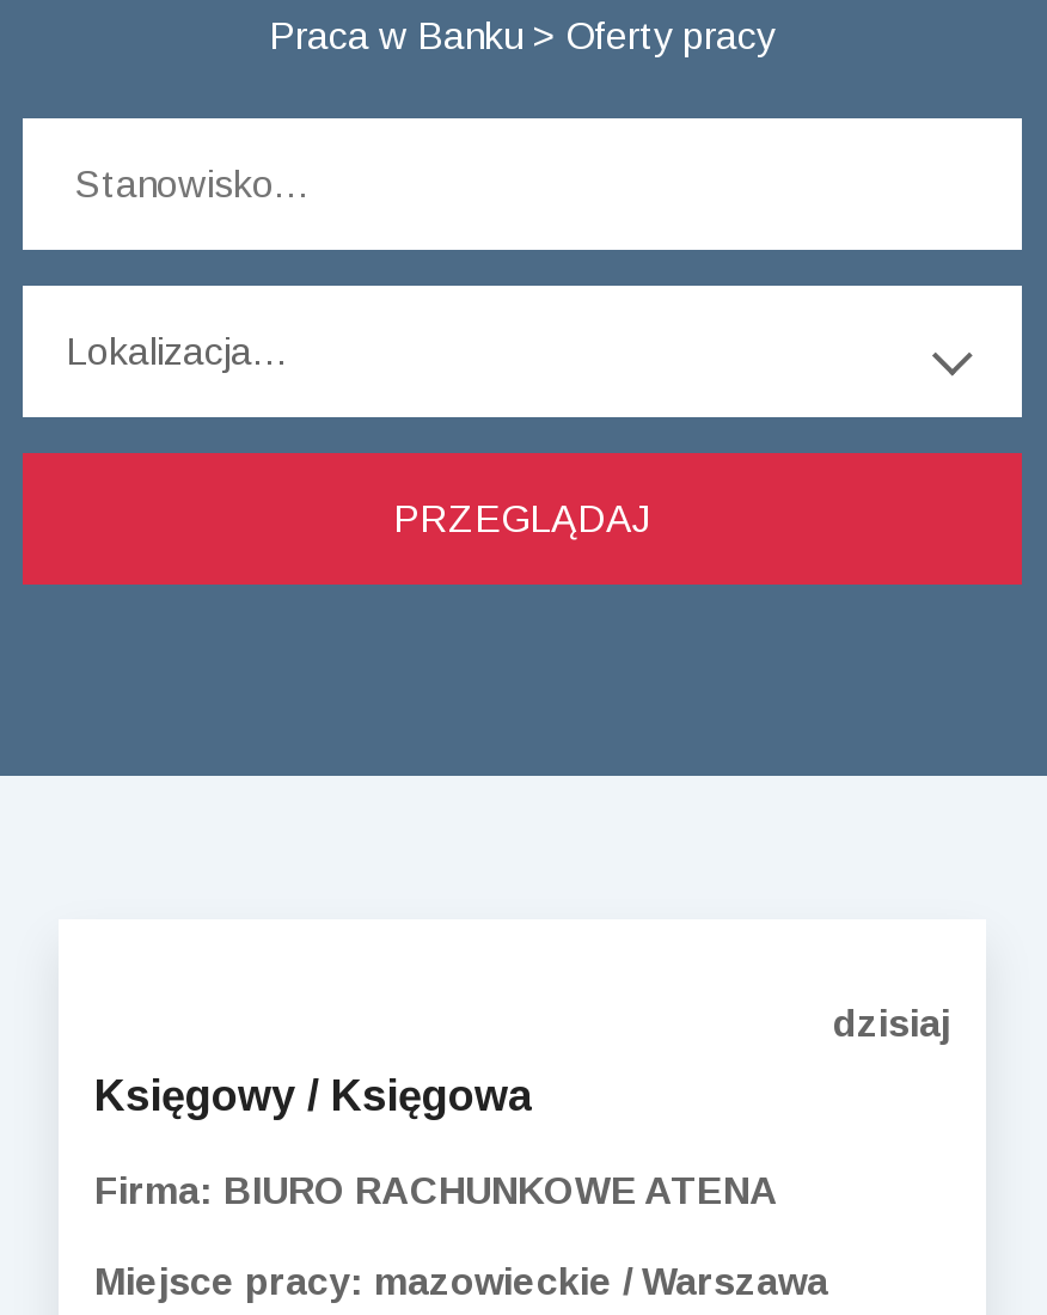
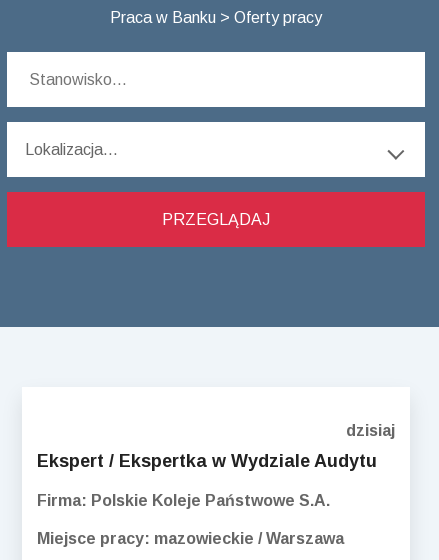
[94,1073,534,1120] Księgowy / Księgowa -> [37,451,377,471] Ekspert / Ekspertka w Wydziale Audytu
[94,1171,778,1211] Firma: BIURO RACHUNKOWE ATENA -> [37,492,330,509] Firma: Polskie Koleje Państwowe S.A.

